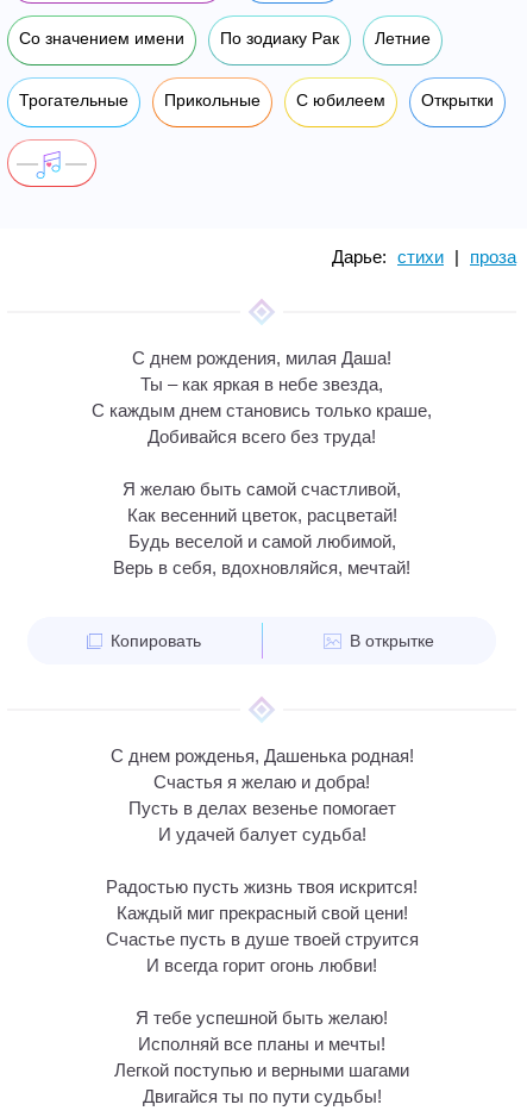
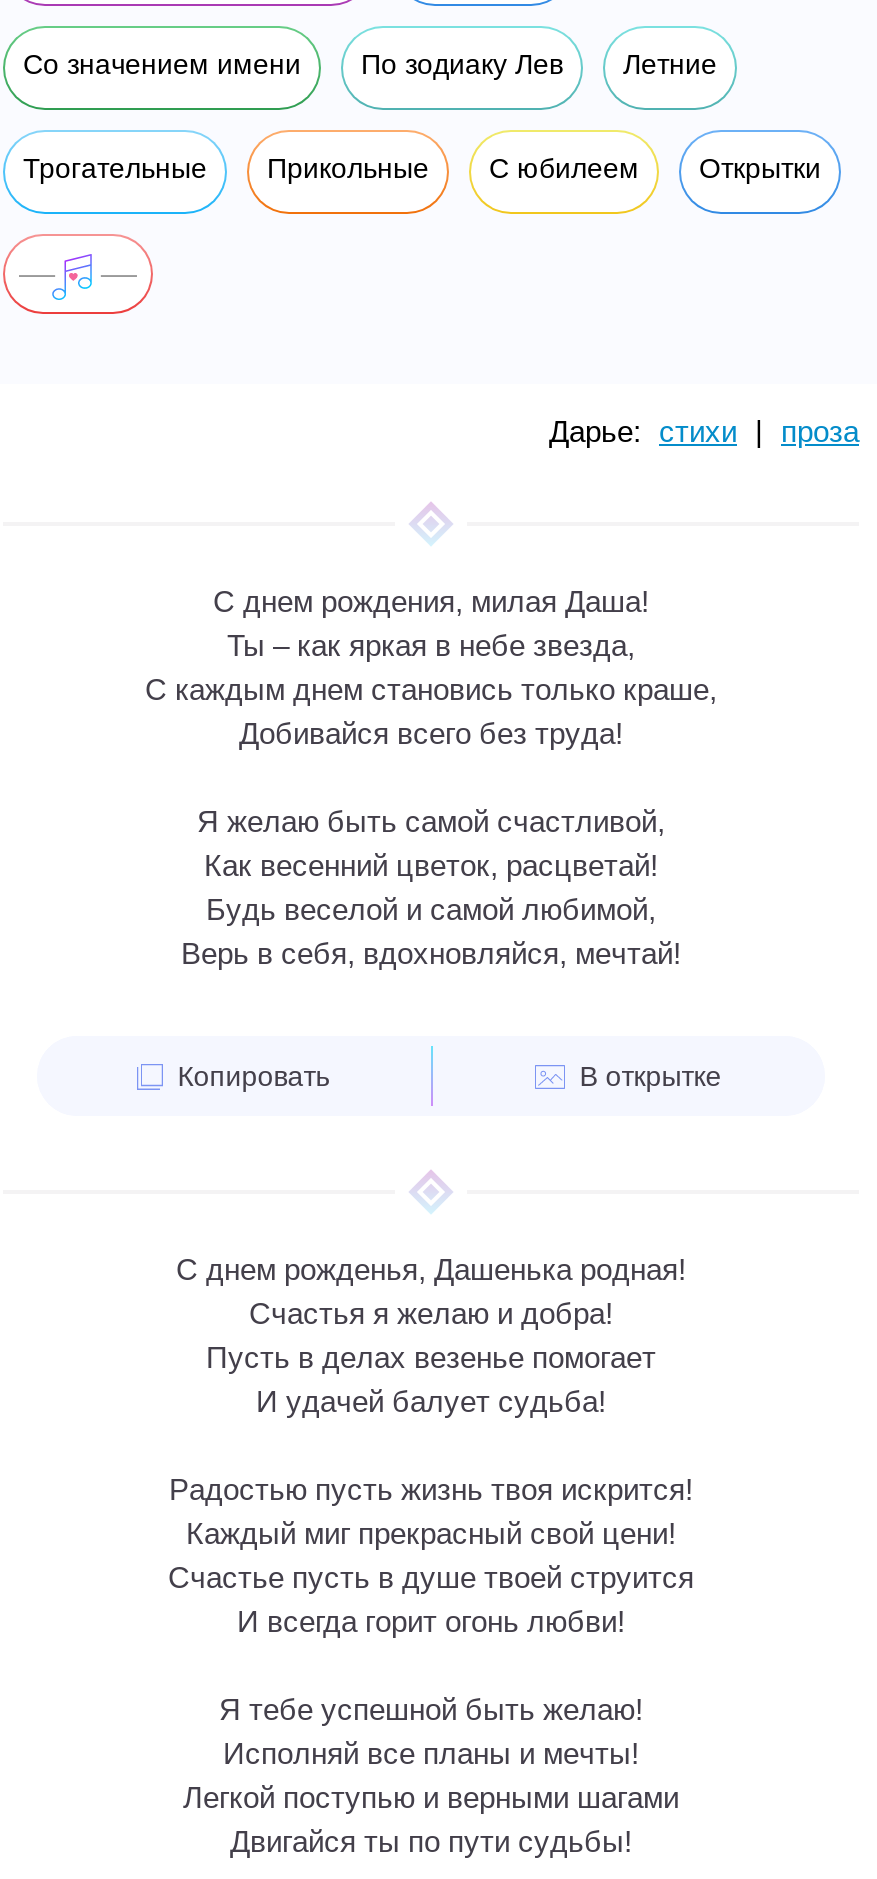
[220,29,339,48] По зодиаку Рак -> [361,49,563,81] По зодиаку Лев

